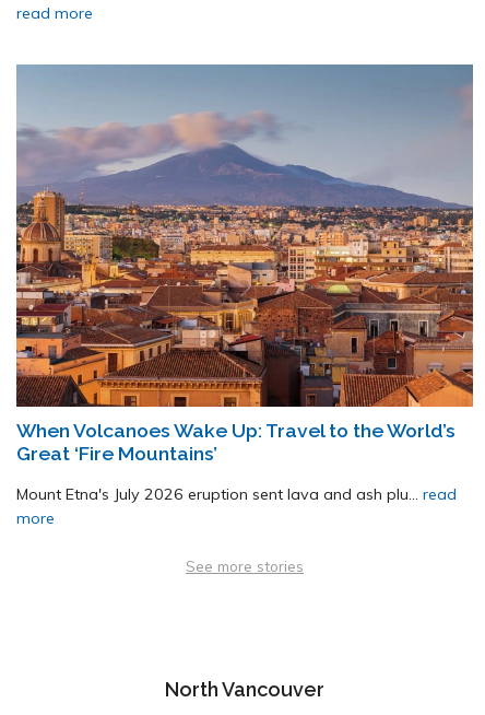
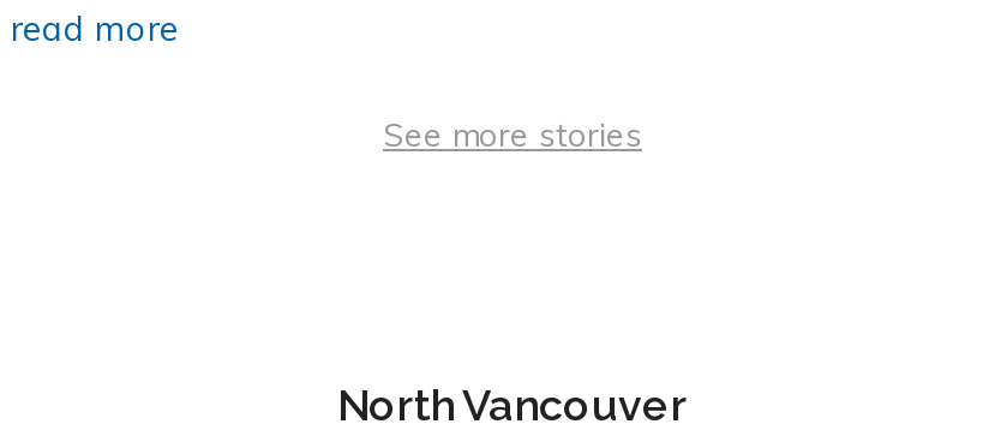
[15,63,474,528] [image] | When Volcanoes Wake Up: Travel to the World’s | Great ‘Fire Mountains’ | Mount Etna's July 2026 eruption sent lava and ash plu... read | more -> none

